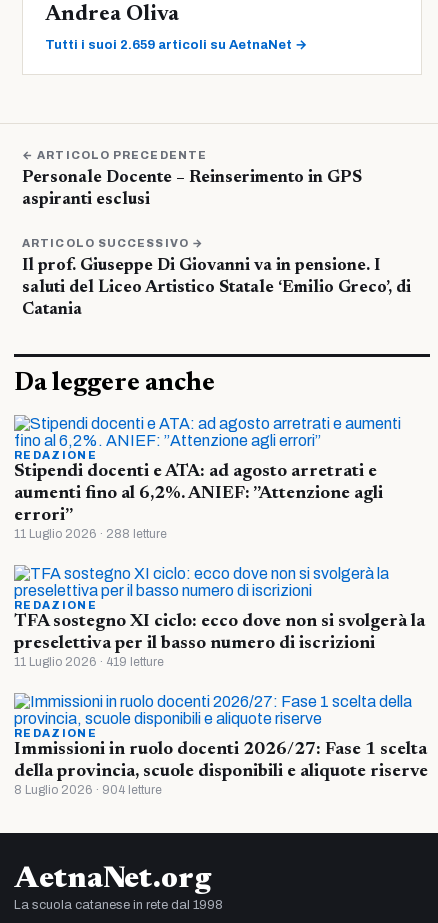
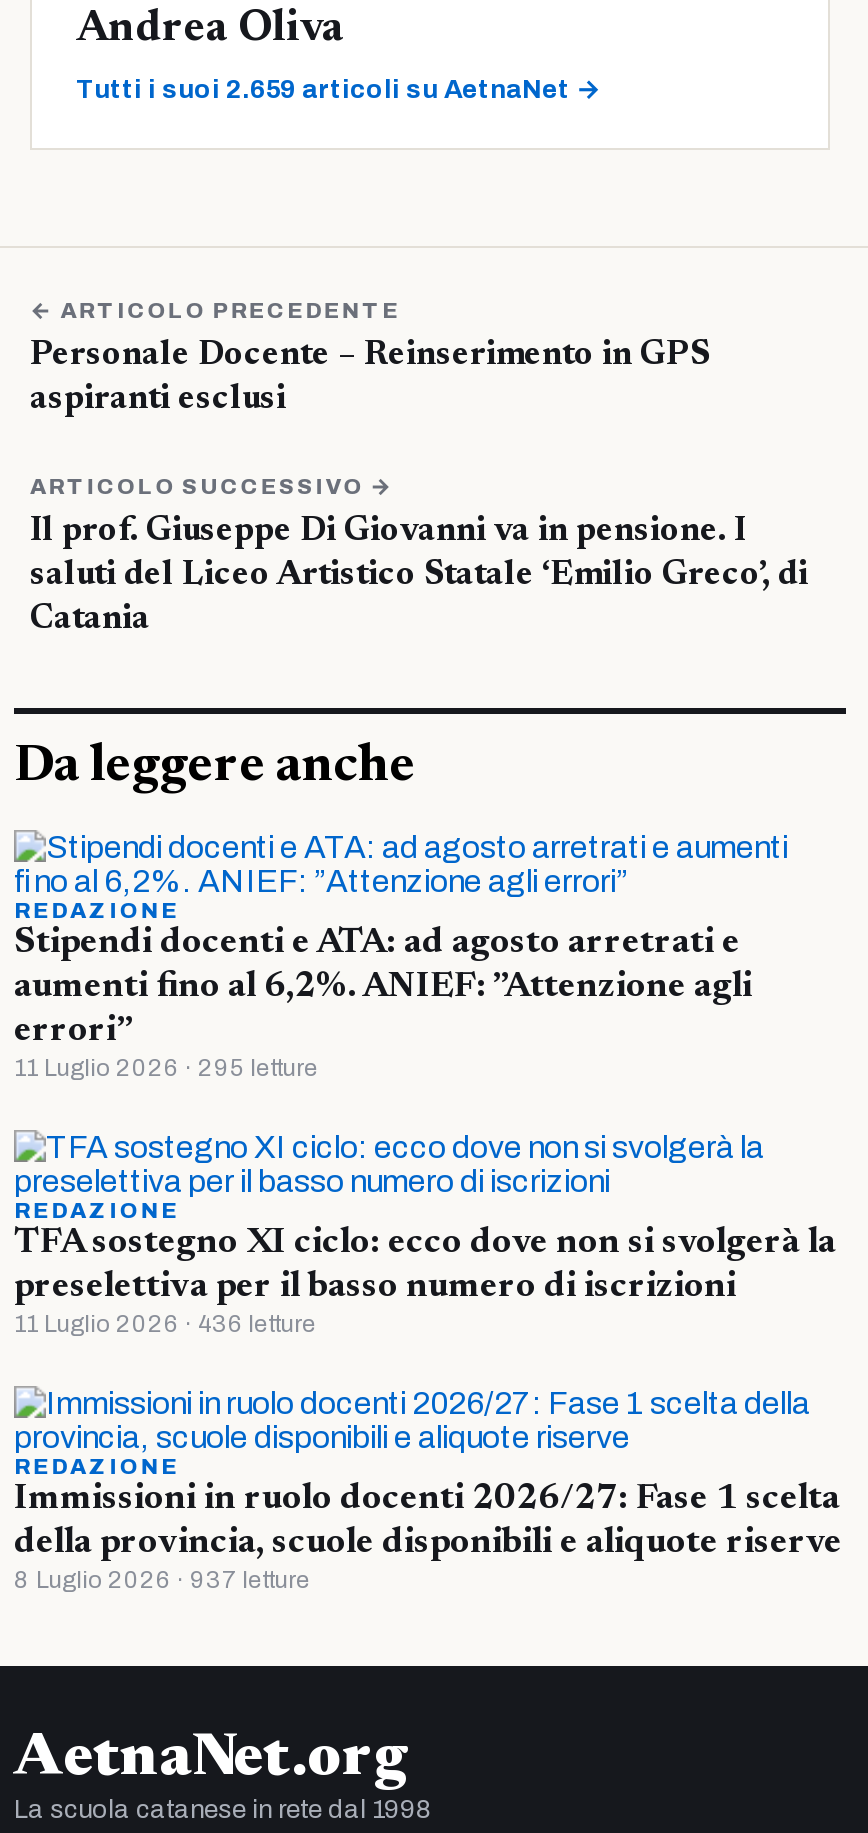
[14,527,167,541] 11 Luglio 2026 · 288 letture -> [14,1053,318,1081] 11 Luglio 2026 · 295 letture
[14,655,164,669] 11 Luglio 2026 · 419 letture -> [14,1309,316,1337] 11 Luglio 2026 · 436 letture
[14,783,162,797] 8 Luglio 2026 · 904 letture -> [14,1565,310,1593] 8 Luglio 2026 · 937 letture

